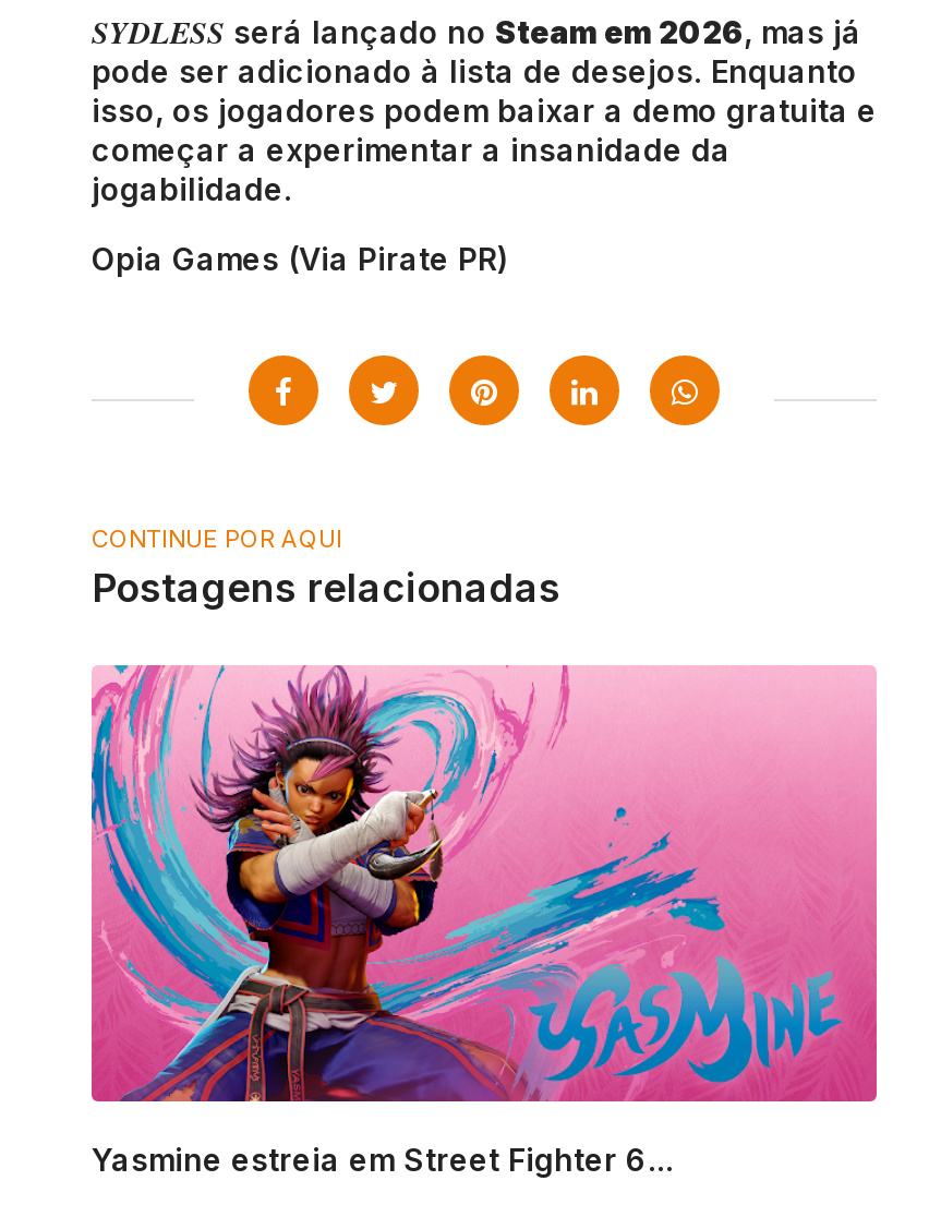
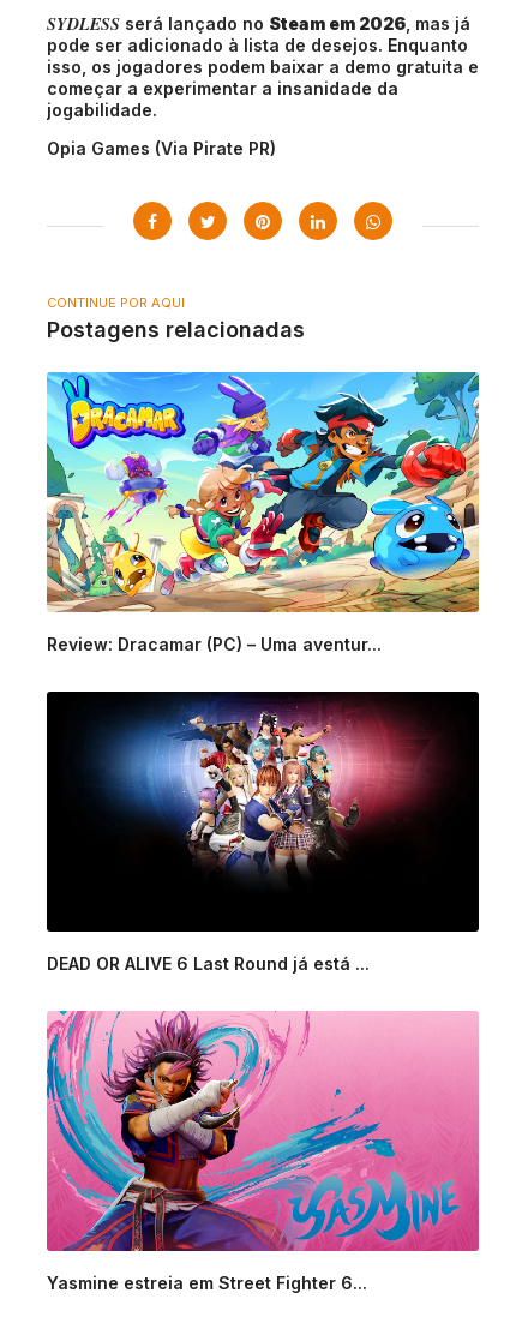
none -> [46,371,480,654] [image] | Review: Dracamar (PC) – Uma aventur...
none -> [46,690,480,974] [image] | DEAD OR ALIVE 6 Last Round já está ...

